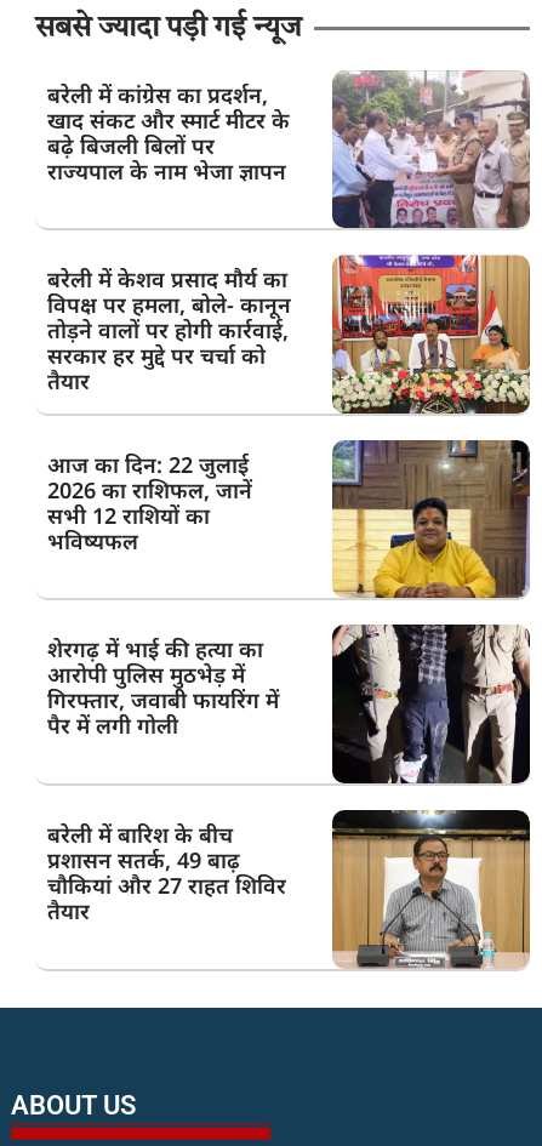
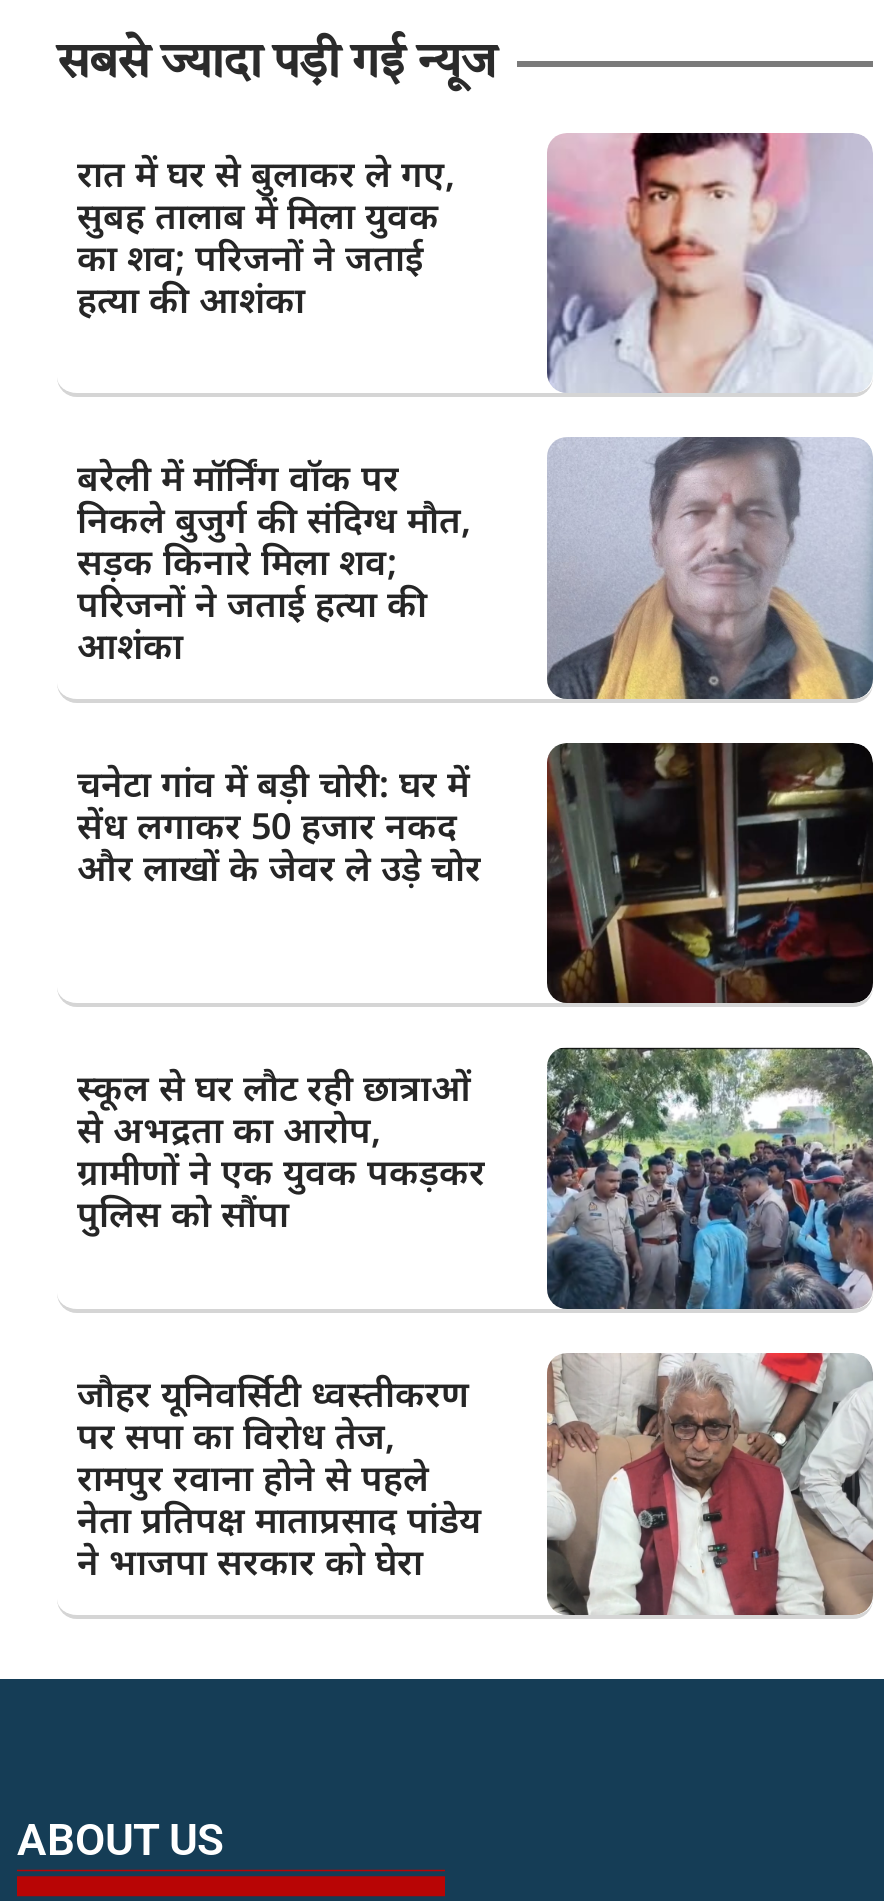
[332,70,531,229] [image] -> [547,131,873,393] [image]
[47,80,290,185] बरेली में कांग्रेस का प्रदर्शन, | खाद संकट और स्मार्ट मीटर के | बढ़े बिजली बिलों पर | राज्यपाल के नाम भेजा ज्ञापन -> [77,149,455,323] रात में घर से बुलाकर ले गए, | सुबह तालाब में मिला युवक | का शव; परिजनों ने जताई | हत्या की आशंका
[47,255,531,415] [image] | बरेली में केशव प्रसाद मौर्य का | विपक्ष पर हमला, बोले- कानून | तोड़ने वालों पर होगी कार्रवाई, | सरकार हर मुद्दे पर चर्चा को | तैयार -> [77,435,875,701] [image] | बरेली में मॉर्निंग वॉक पर | निकले बुजुर्ग की संदिग्ध मौत, | सड़क किनारे मिला शव; | परिजनों ने जताई हत्या की | आशंका
[331,439,531,599] [image] -> [545,741,875,1005] [image]
[47,450,252,555] आज का दिन: 22 जुलाई | 2026 का राशिफल, जानें | सभी 12 राशियों का | भविष्यफल -> [77,759,481,891] चनेटा गांव में बड़ी चोरी: घर में | सेंध लगाकर 50 हजार नकद | और लाखों के जेवर ले उड़े चोर
[331,625,531,783] [image] -> [545,1047,875,1311] [image]
[47,635,279,740] शेरगढ़ में भाई की हत्या का | आरोपी पुलिस मुठभेड़ में | गिरफ्तार, जवाबी फायरिंग में | पैर में लगी गोली -> [77,1064,485,1238] स्कूल से घर लौट रही छात्राओं | से अभद्रता का आरोप, | ग्रामीणों ने एक युवक पकड़कर | पुलिस को सौंपा
[47,809,531,969] [image] | बरेली में बारिश के बीच | प्रशासन सतर्क, 49 बाढ़ | चौकियां और 27 राहत शिविर | तैयार -> [77,1351,873,1617] [image] | जौहर यूनिवर्सिटी ध्वस्तीकरण | पर सपा का विरोध तेज, | रामपुर रवाना होने से पहले | नेता प्रतिपक्ष माताप्रसाद पांडेय | ने भाजपा सरकार को घेरा

